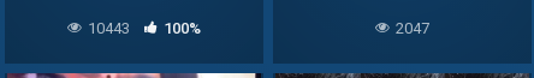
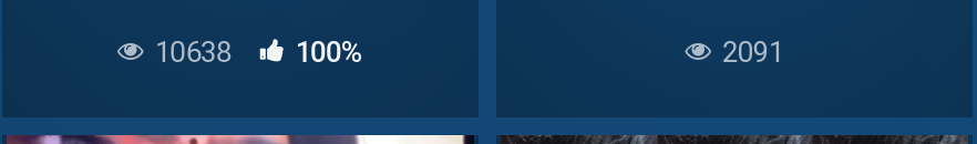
[84,19,201,37] 10443 100% -> [148,35,363,68] 10638 100%
[392,19,429,37] 2047 -> [716,35,784,68] 2091

